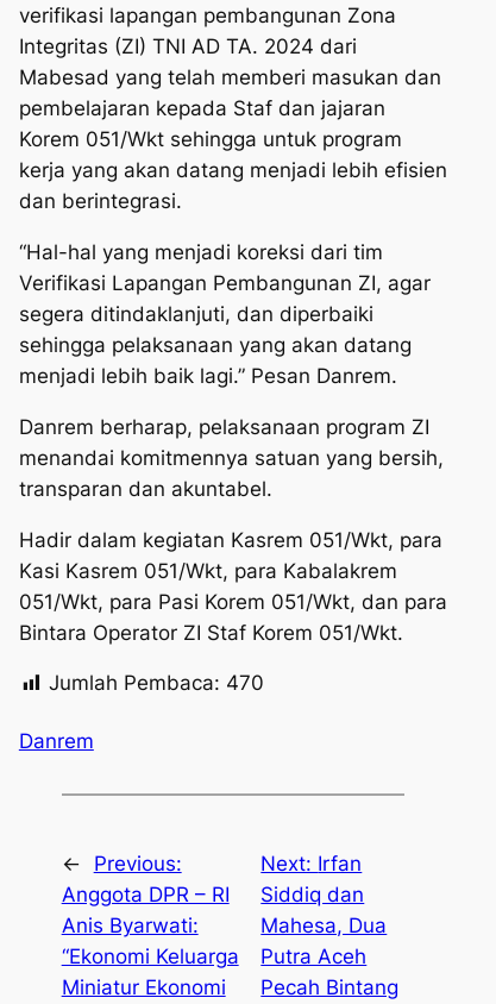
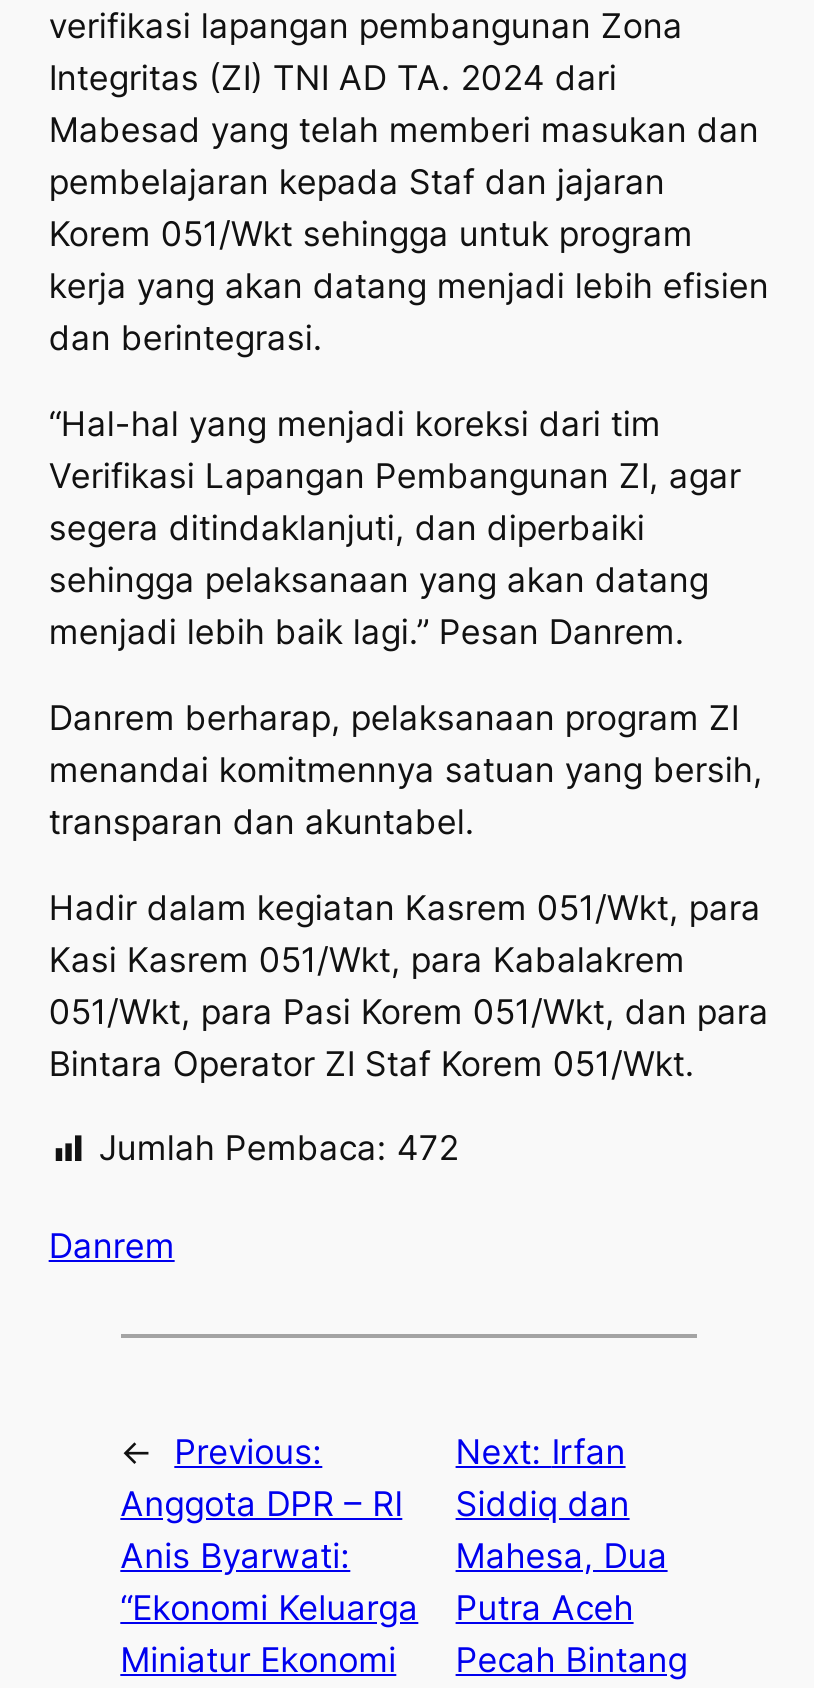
[49,672,264,695] Jumlah Pembaca: 470 -> [99,1129,459,1169] Jumlah Pembaca: 472

